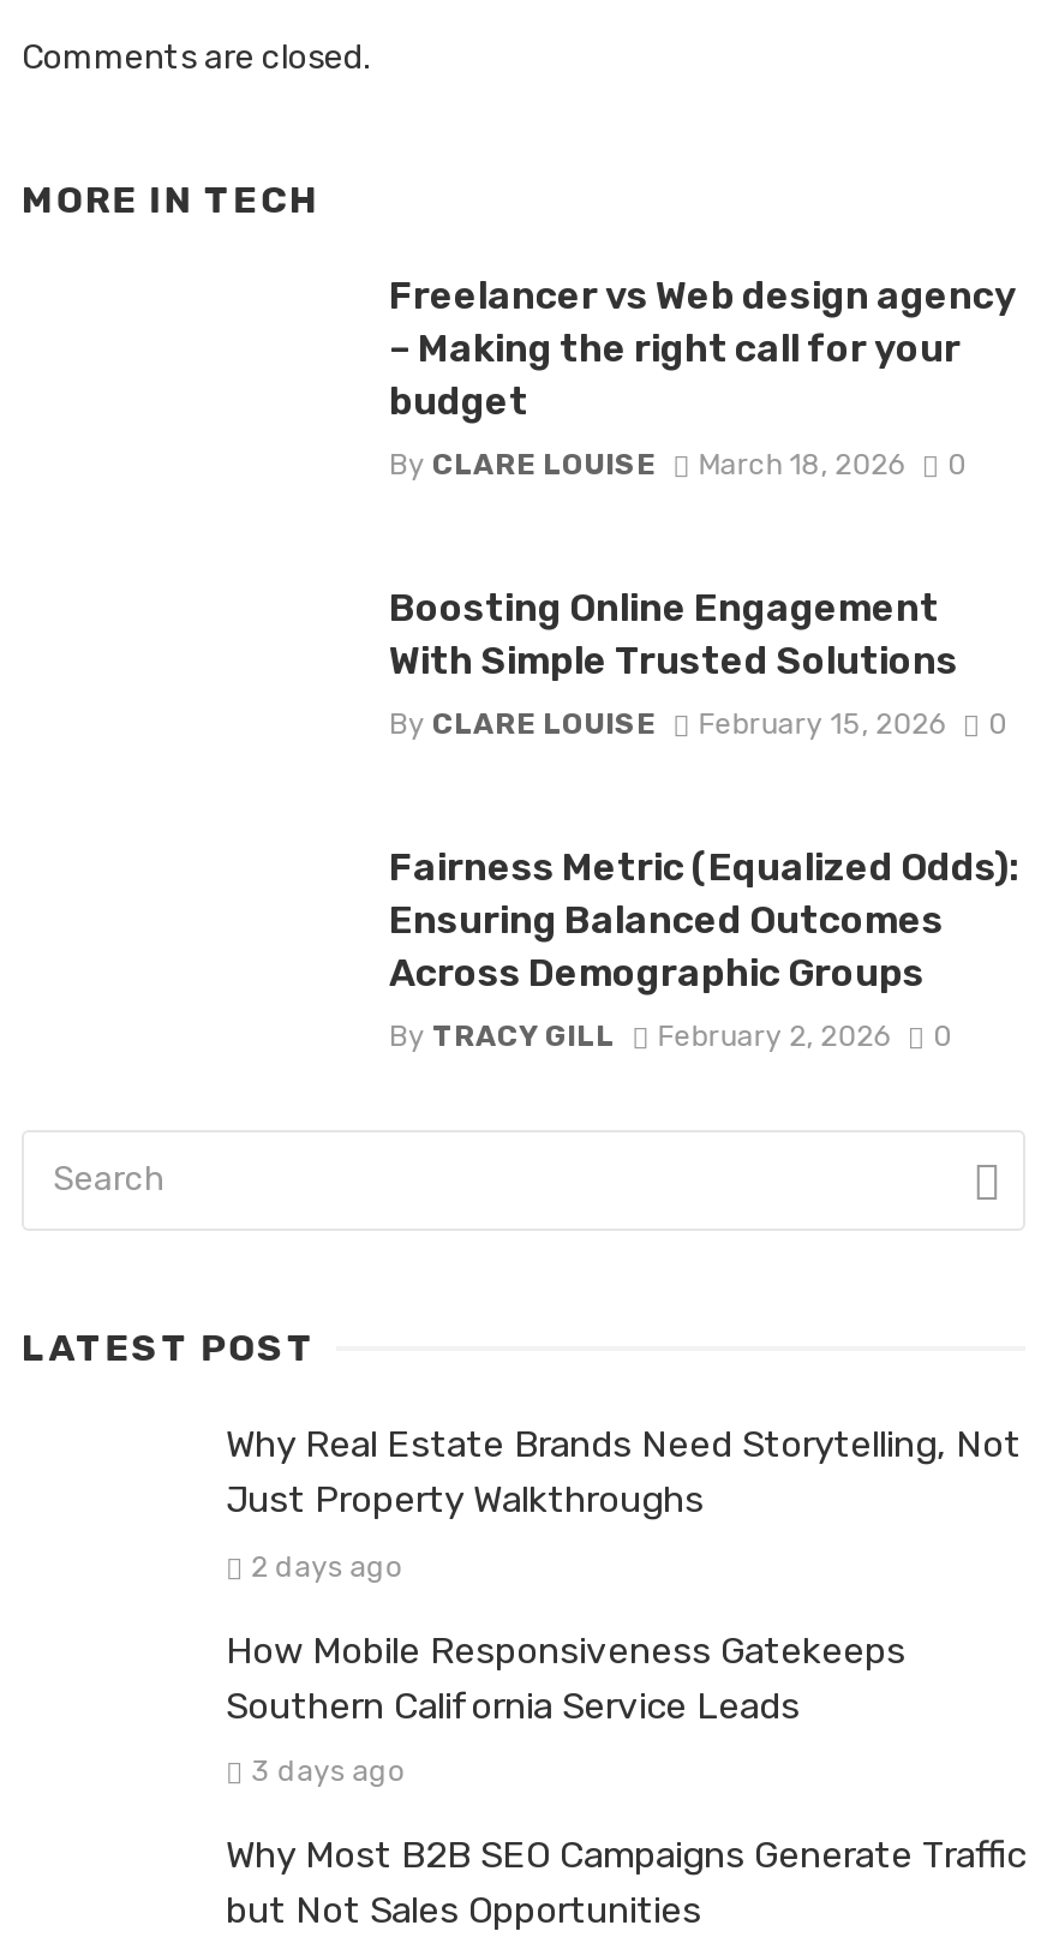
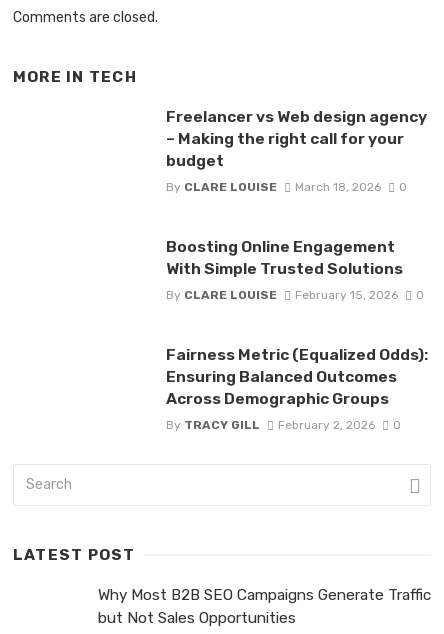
[226,1424,1021,1788] Why Real Estate Brands Need Storytelling, Not | Just Property Walkthroughs | 2 days ago | How Mobile Responsiveness Gatekeeps | Southern California Service Leads | 3 days ago -> none

